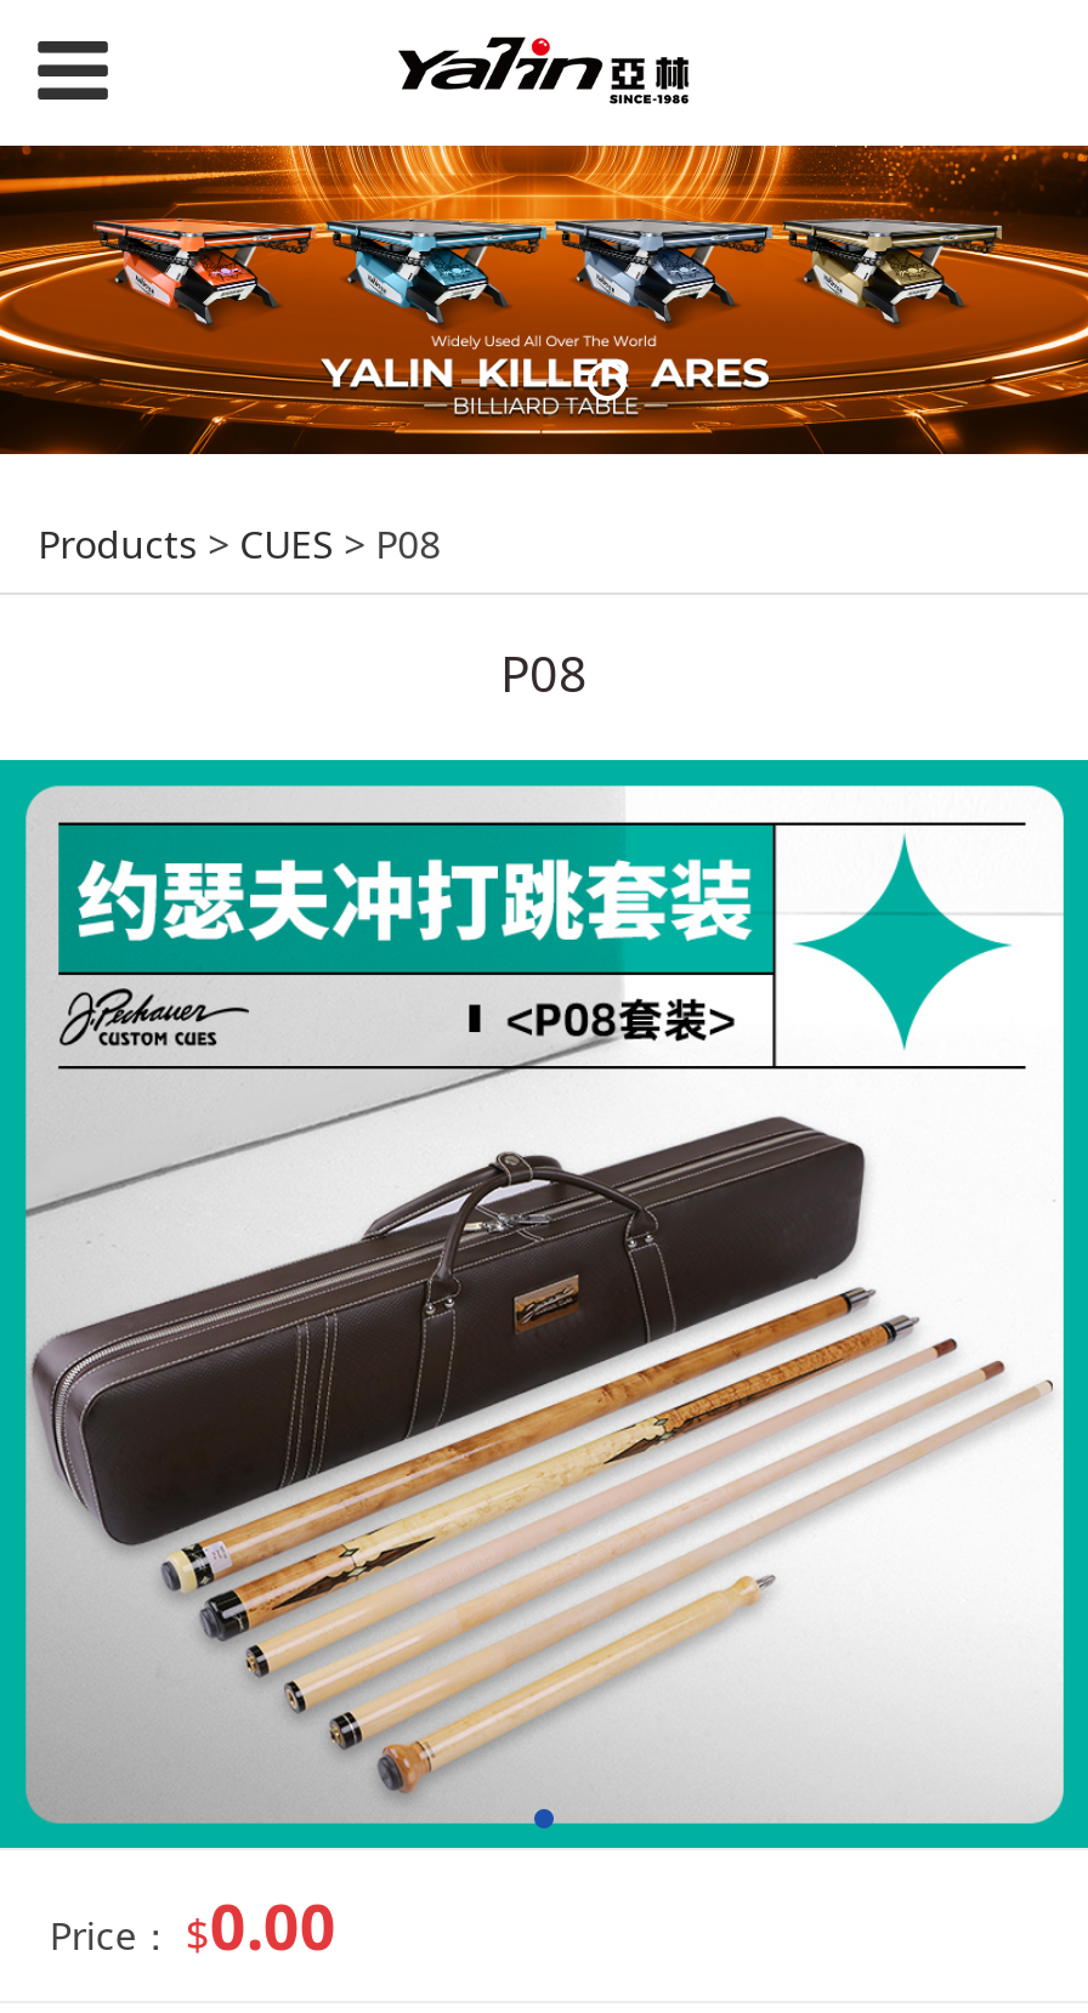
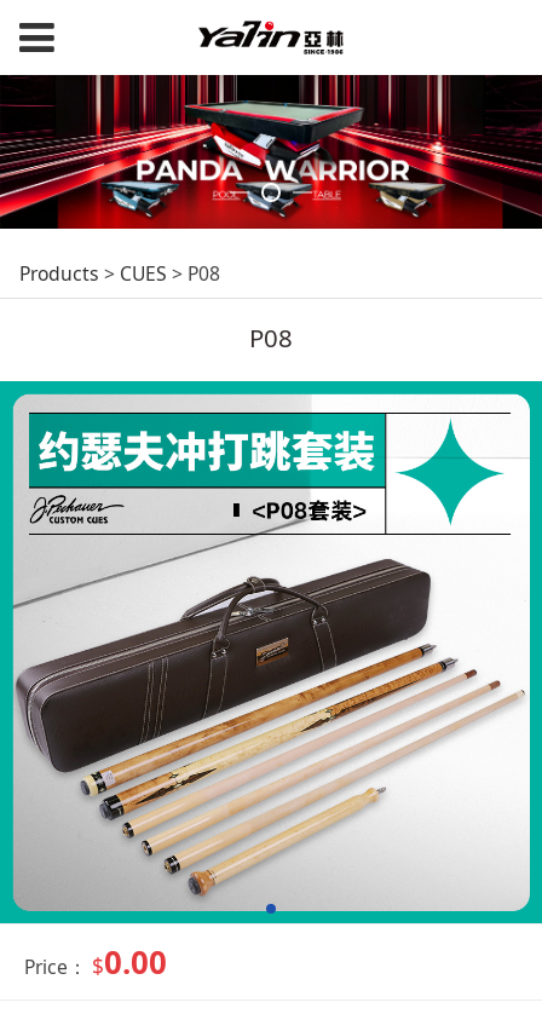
[7,143,1081,457] [image] -> [4,74,538,230] [image]

